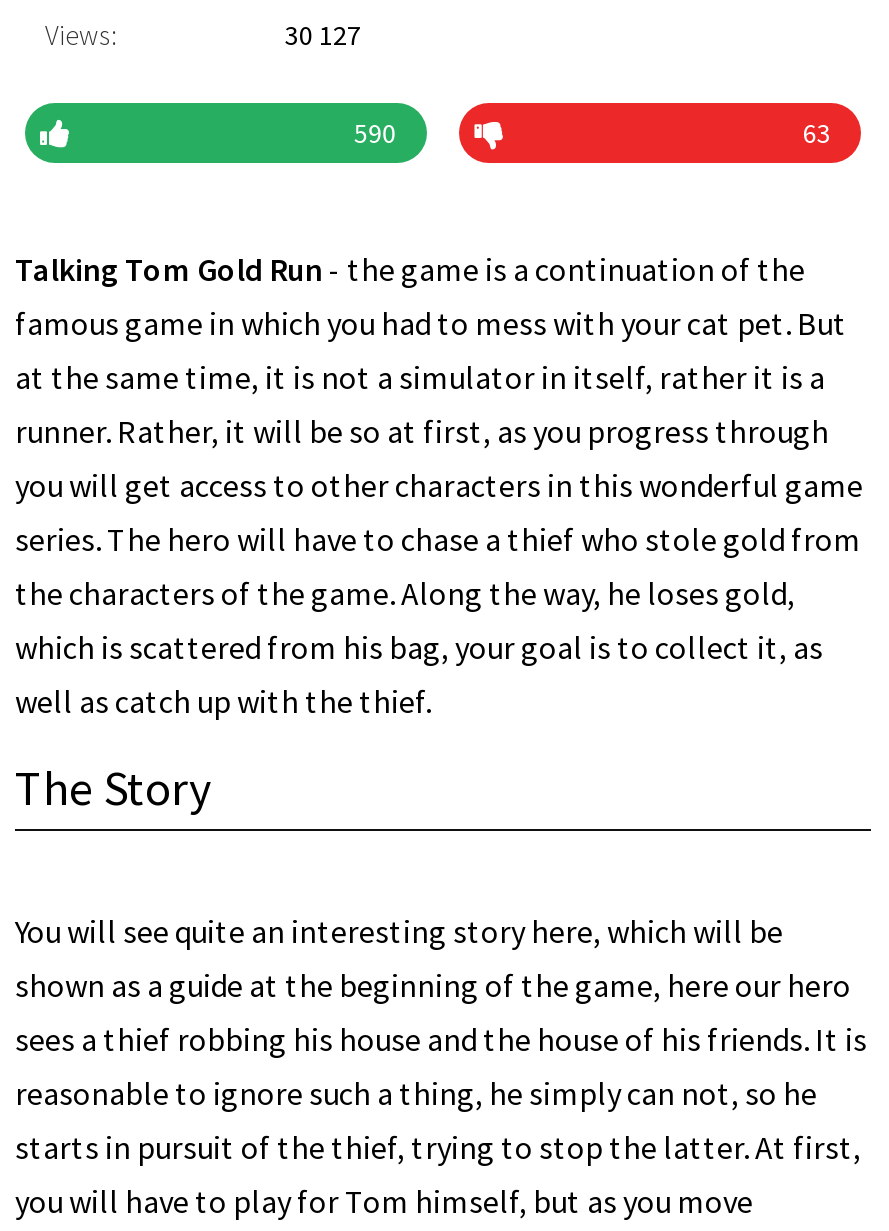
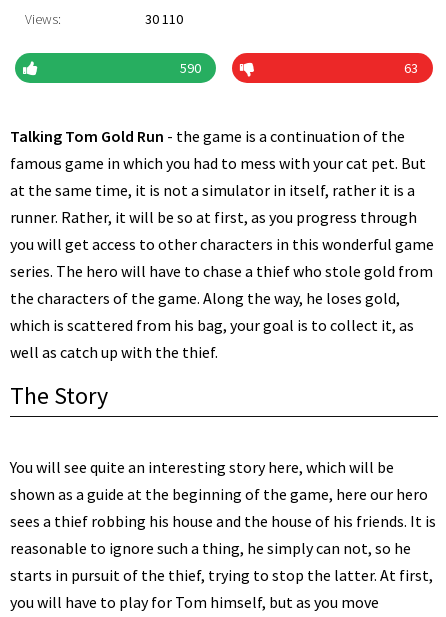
[285,17,361,53] 30 127 -> [145,10,183,28] 30 110

